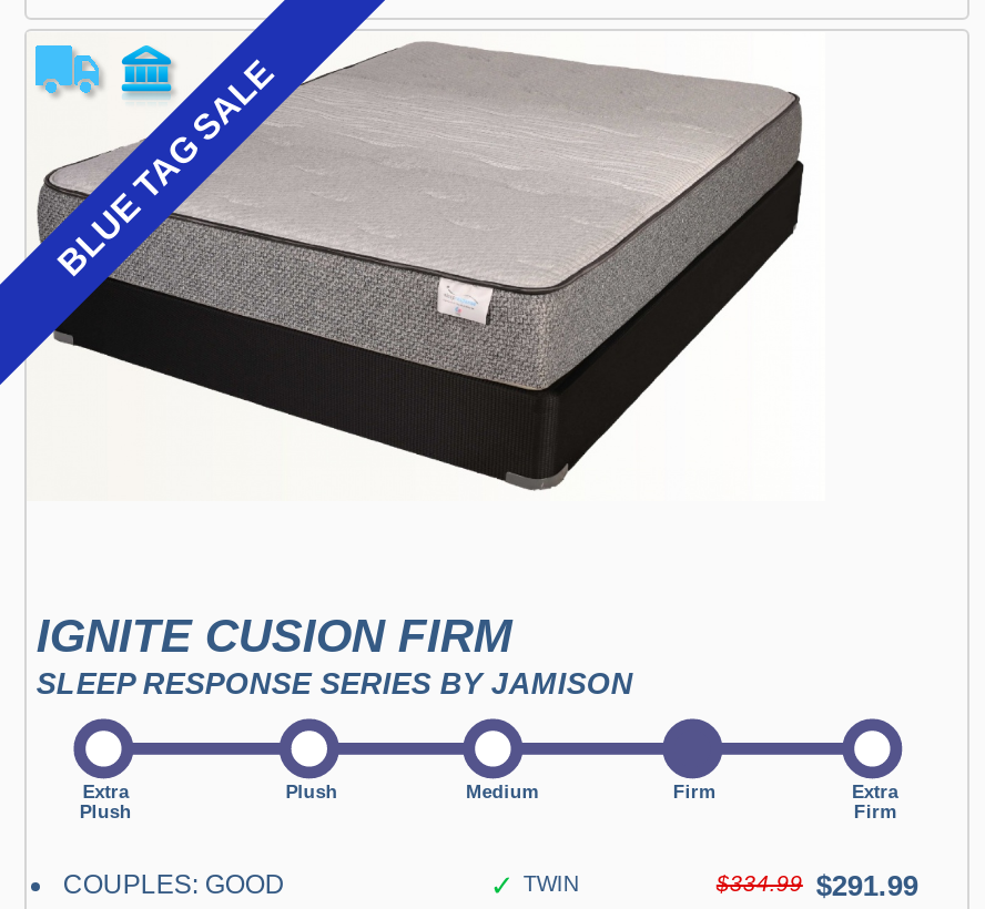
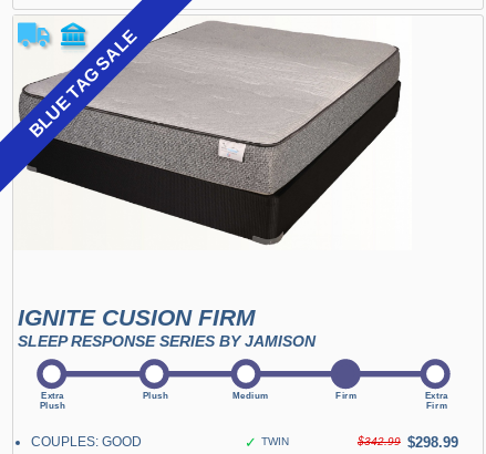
[716,870,918,903] $334.99 $291.99 -> [357,434,458,451] $342.99 $298.99

